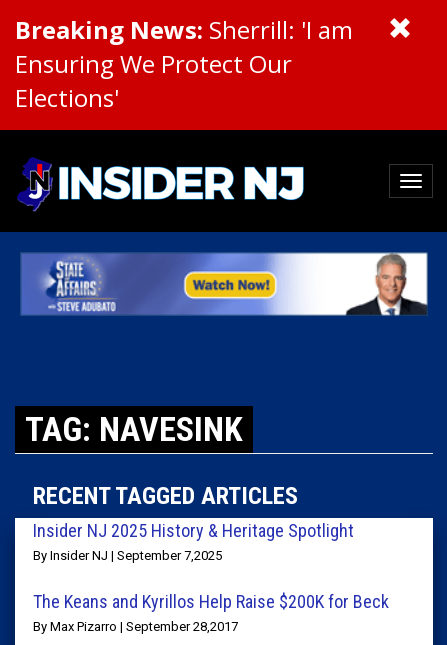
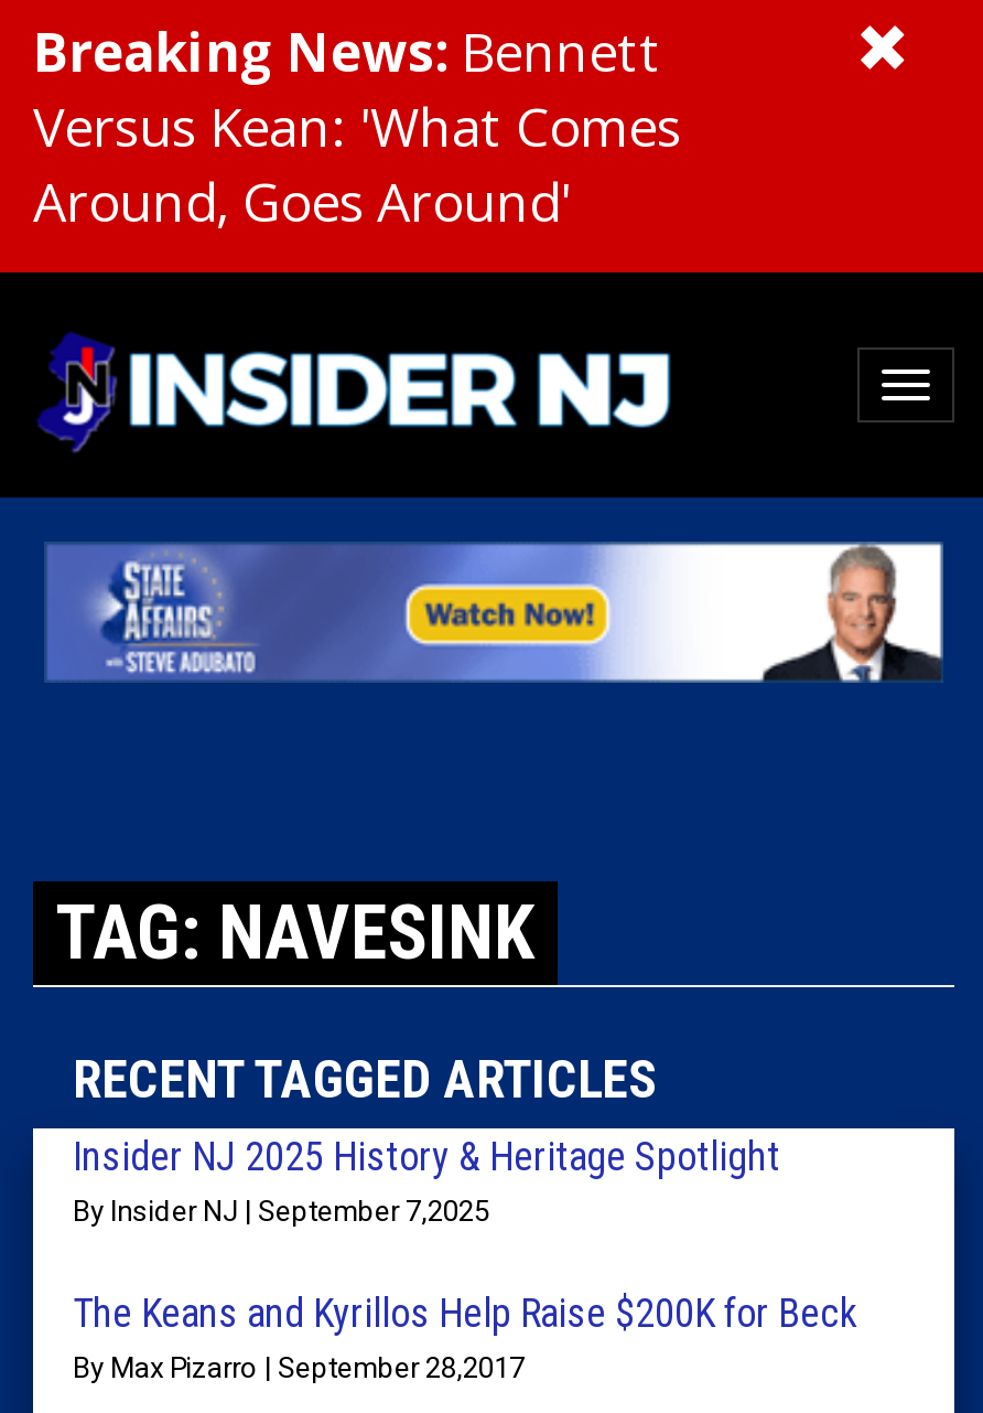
[15,13,353,114] Breaking News: Sherrill: 'I am | Ensuring We Protect Our | Elections' -> [33,14,681,237] Breaking News: Bennett | Versus Kean: 'What Comes | Around, Goes Around'

